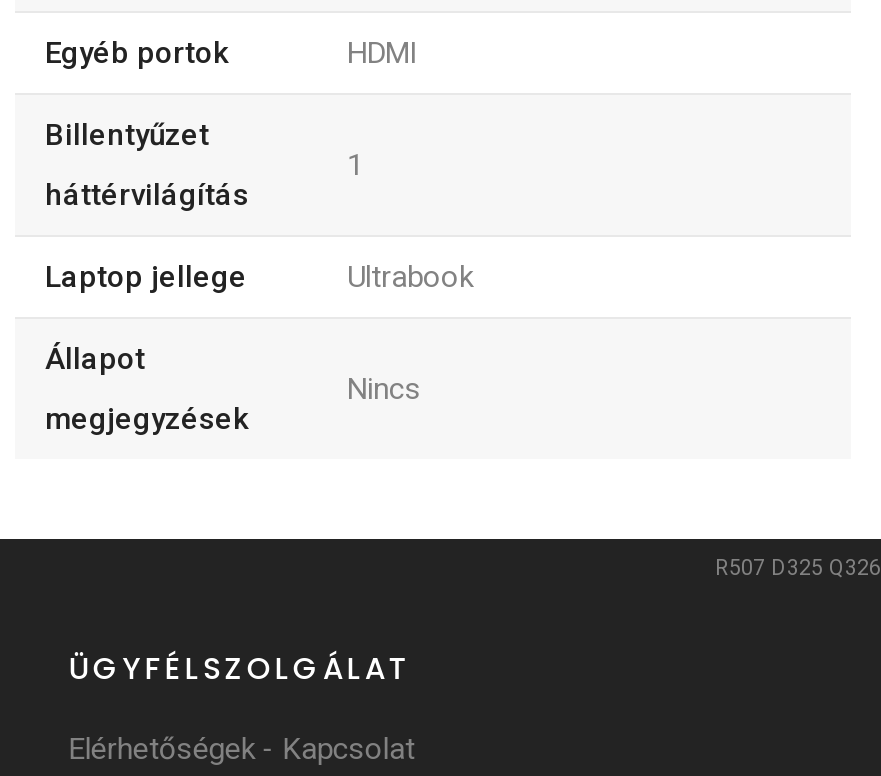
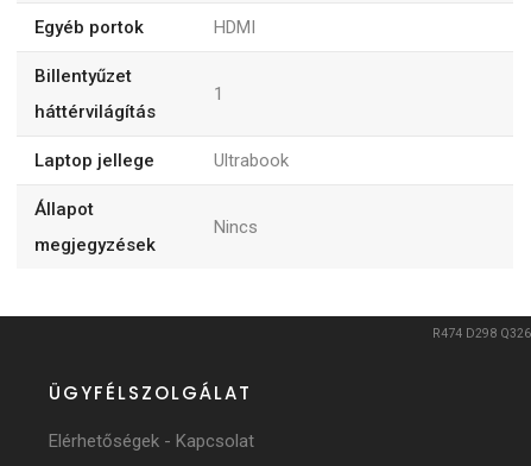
[715,554,881,580] R507 D325 Q326 -> [432,325,531,341] R474 D298 Q326

